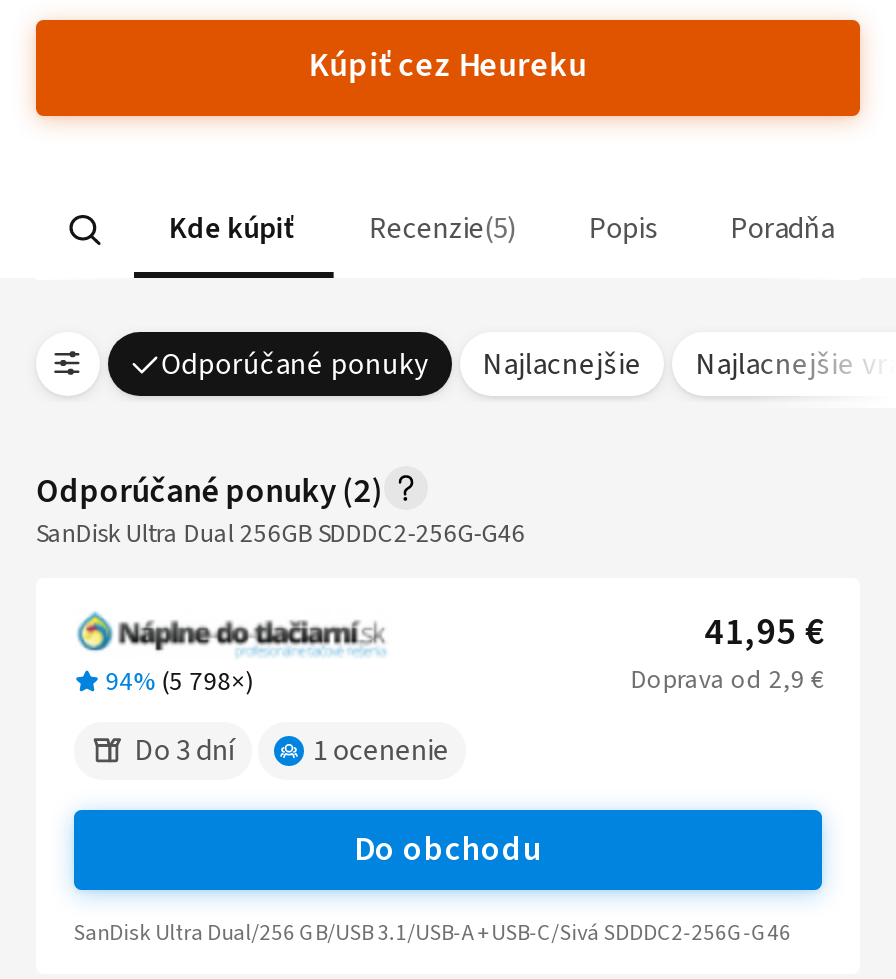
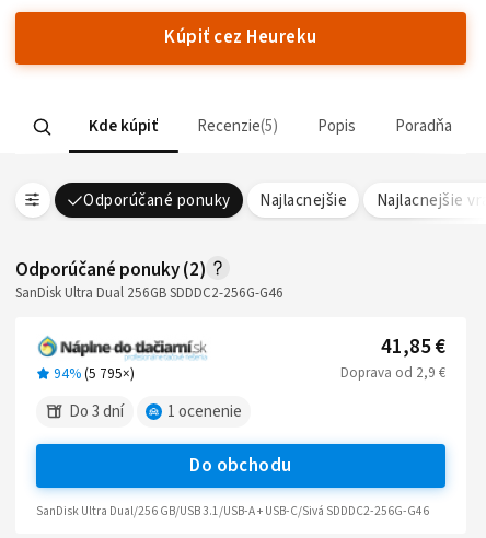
[705,605,823,659] 41,95 € -> [381,332,446,362] 41,85 €
[106,663,254,699] 94% (5 798×) -> [53,364,134,383] 94% (5 795×)

